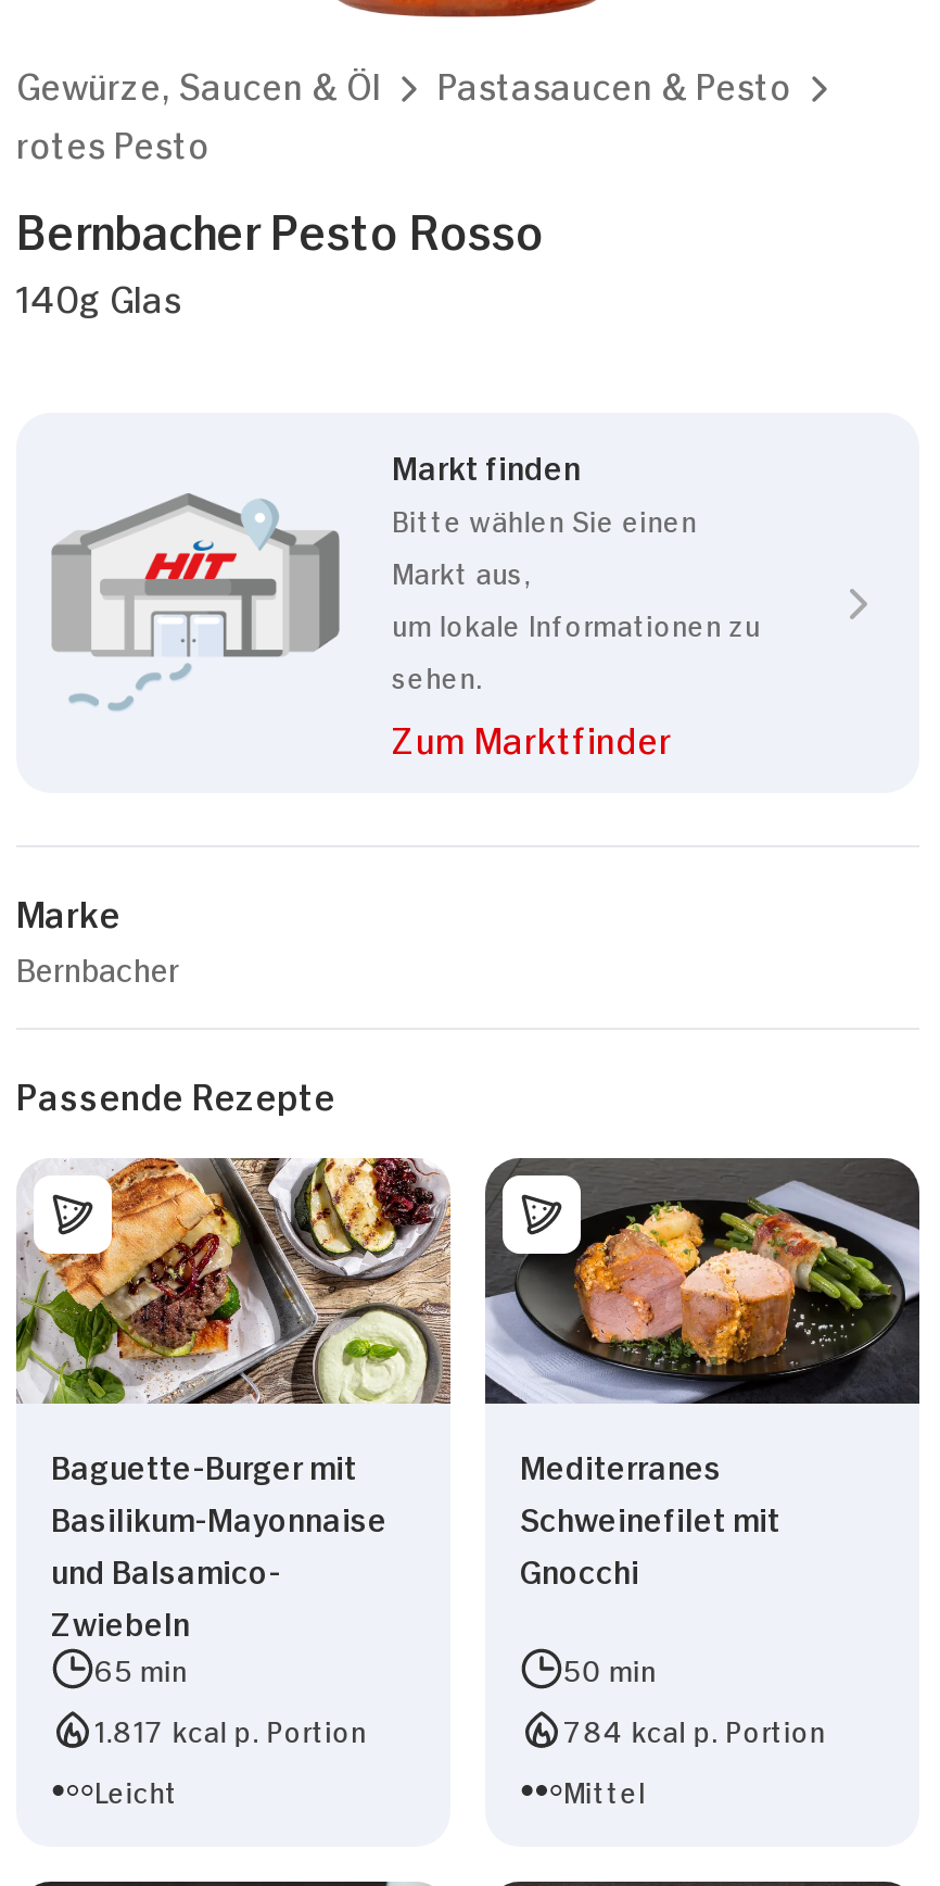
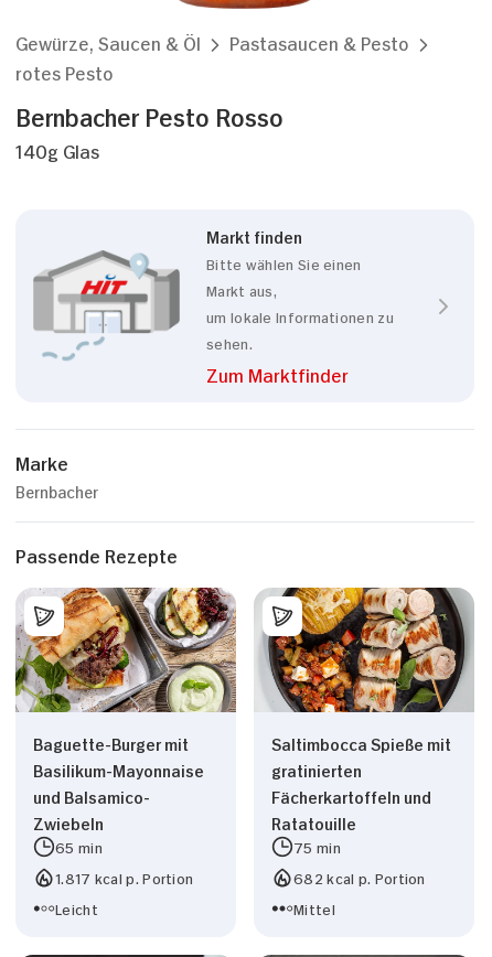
[483,1156,922,1746] [image] | Mediterranes | Schweinefilet mit | Gnocchi | 50 min | 784 kcal p. Portion -> [254,587,474,886] [image] | Saltimbocca Spieße mit | gratinierten | Fächerkartoffeln und | Ratatouille | 75 min | 682 kcal p. Portion

